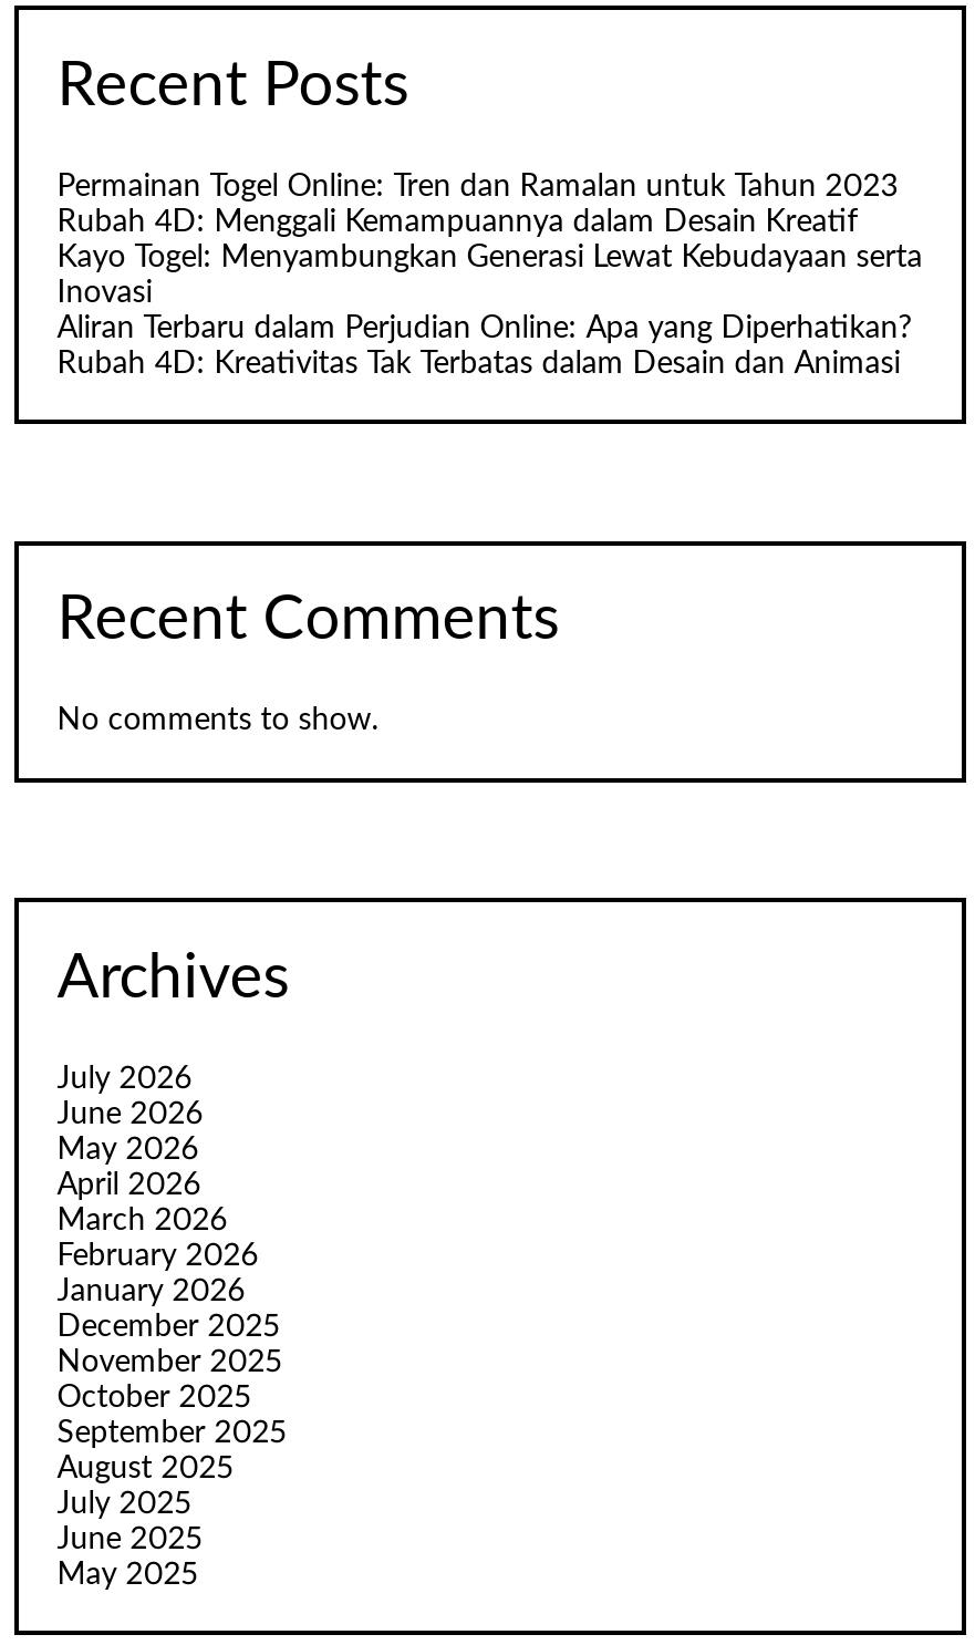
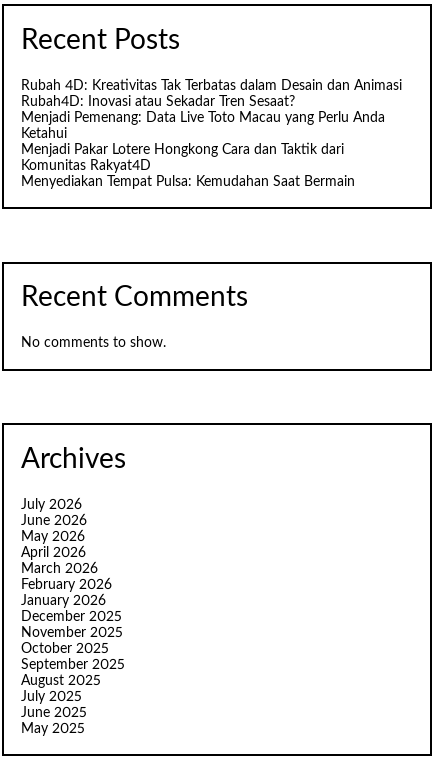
[57,171,922,343] Permainan Togel Online: Tren dan Ramalan untuk Tahun 2023 | Rubah 4D: Menggali Kemampuannya dalam Desain Kreatif | Kayo Togel: Menyambungkan Generasi Lewat Kebudayaan serta | Inovasi | Aliran Terbaru dalam Perjudian Online: Apa yang Diperhatikan? -> none
moved [57,348,900,379] -> [21,79,402,93]: Rubah 4D: Kreativitas Tak Terbatas dalam Desain dan Animasi
none -> [21,95,385,189] Rubah4D: Inovasi atau Sekadar Tren Sesaat? | Menjadi Pemenang: Data Live Toto Macau yang Perlu Anda | Ketahui | Menjadi Pakar Lotere Hongkong Cara dan Taktik dari | Komunitas Rakyat4D | Menyediakan Tempat Pulsa: Kemudahan Saat Bermain

